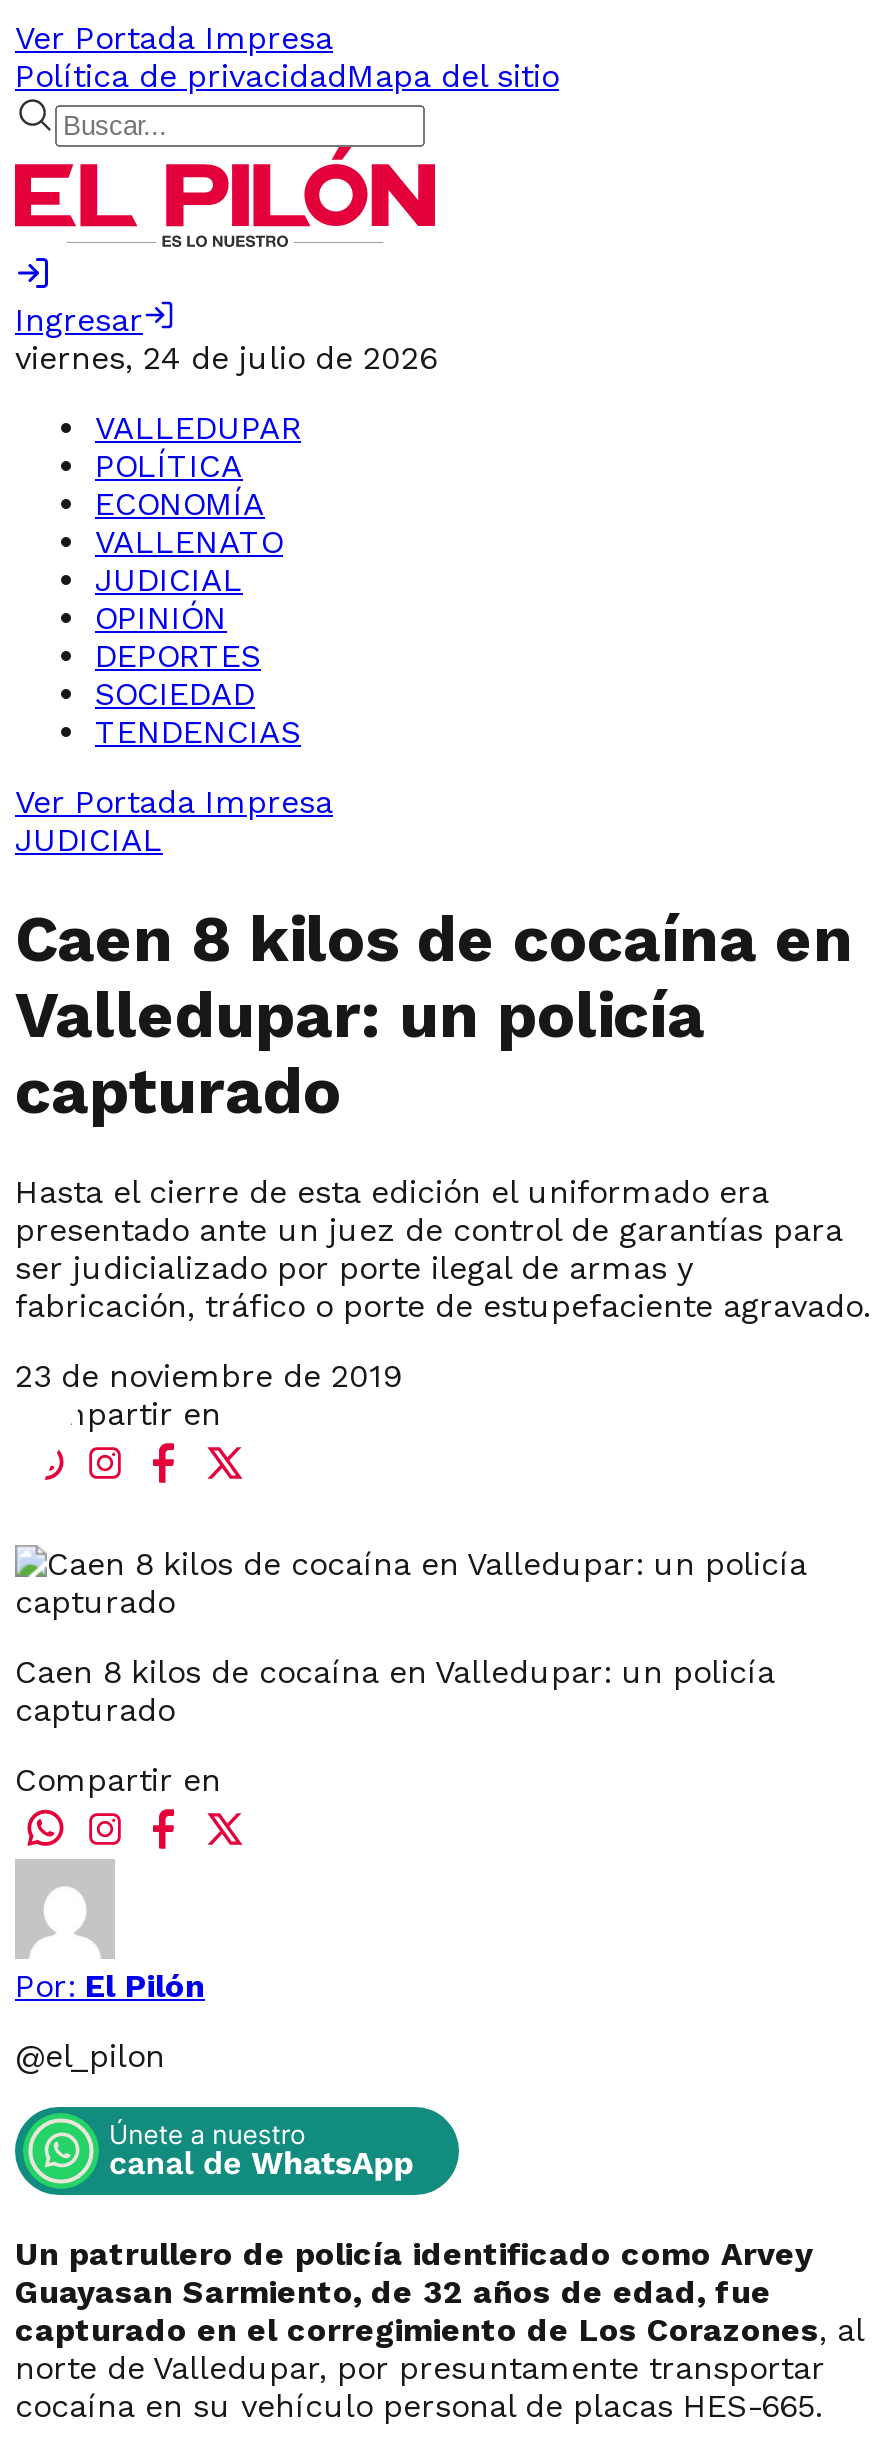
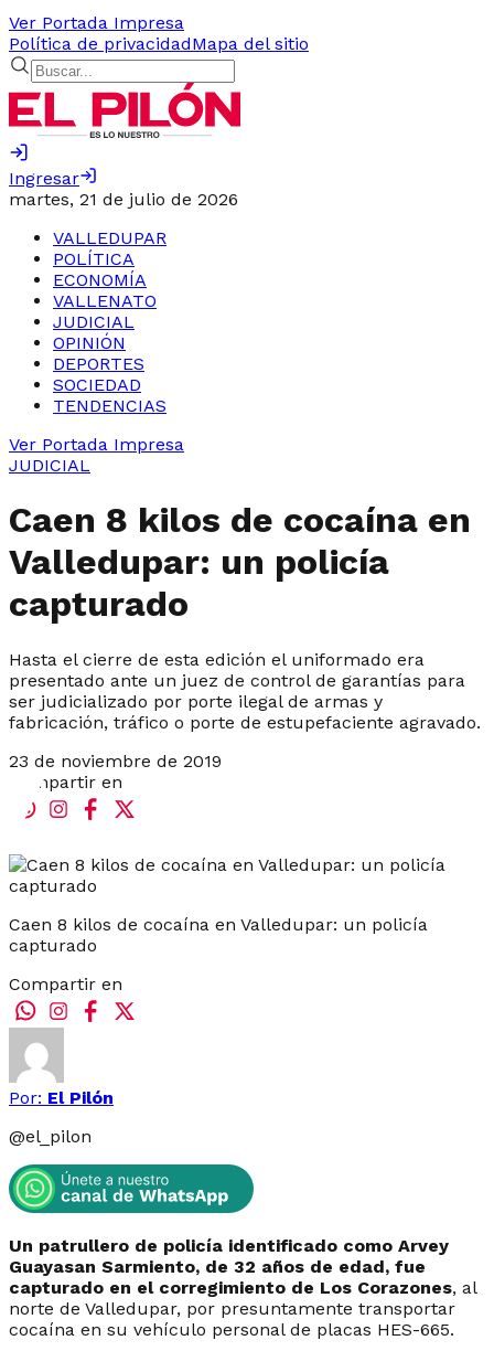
[15,339,437,377] viernes, 24 de julio de 2026 -> [9,189,238,210] martes, 21 de julio de 2026

